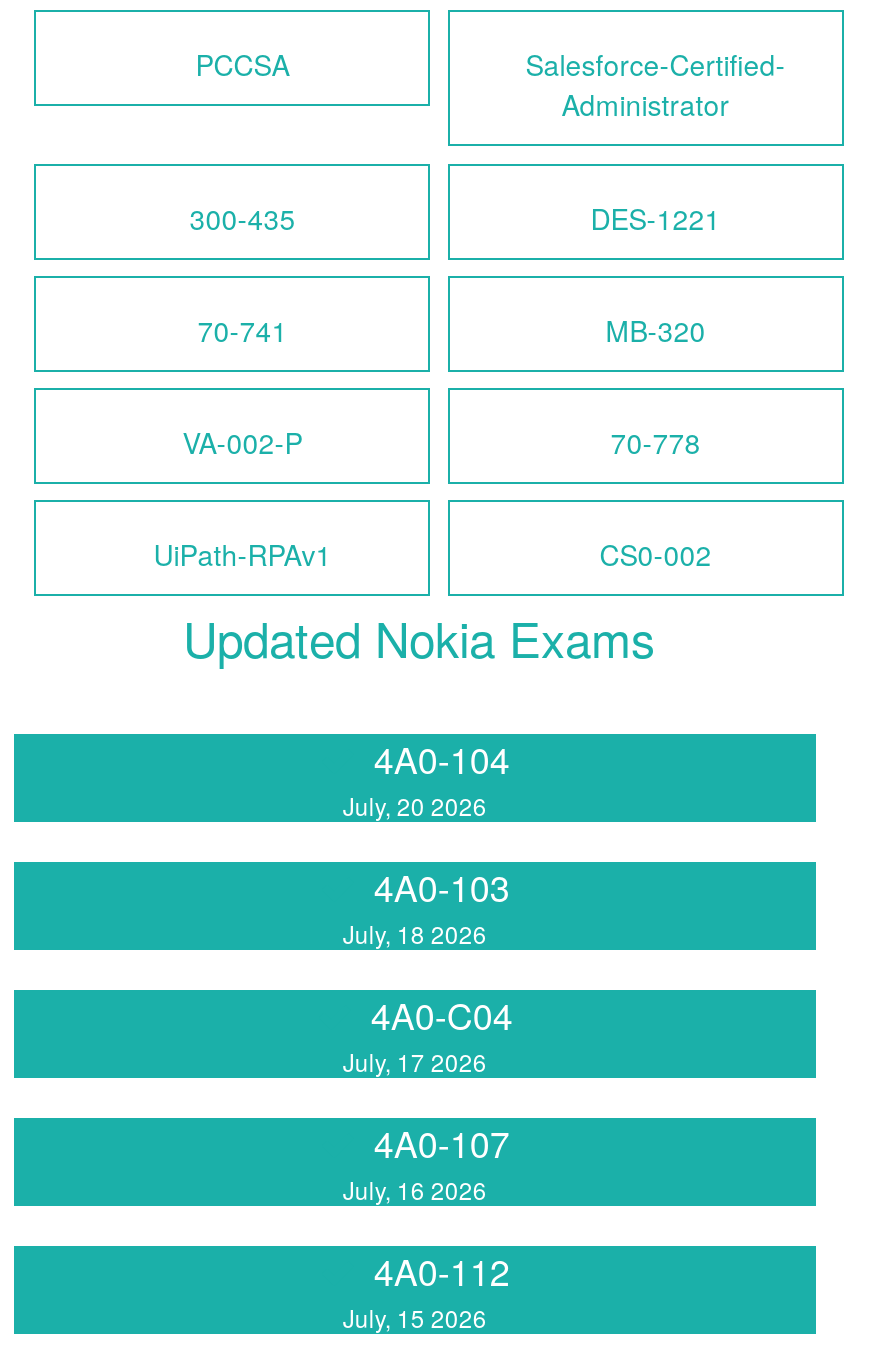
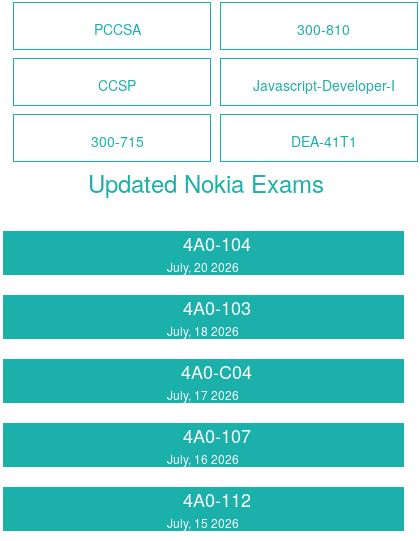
[153,45,785,575] Salesforce-Certified- | Administrator | 300-435 | DES-1221 | 70-741 | MB-320 | VA-002-P | 70-778 | UiPath-RPAv1 | CS0-002 -> [91,19,395,151] 300-810 | CCSP | Javascript-Developer-I | 300-715 | DEA-41T1

